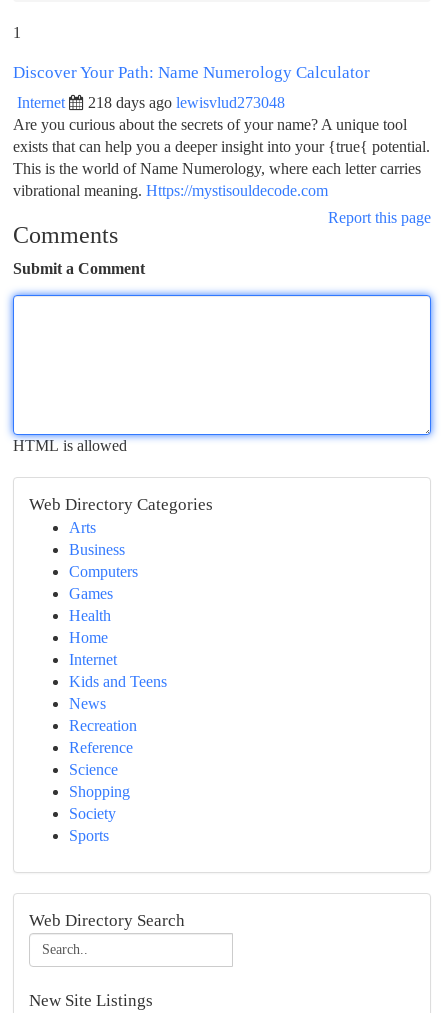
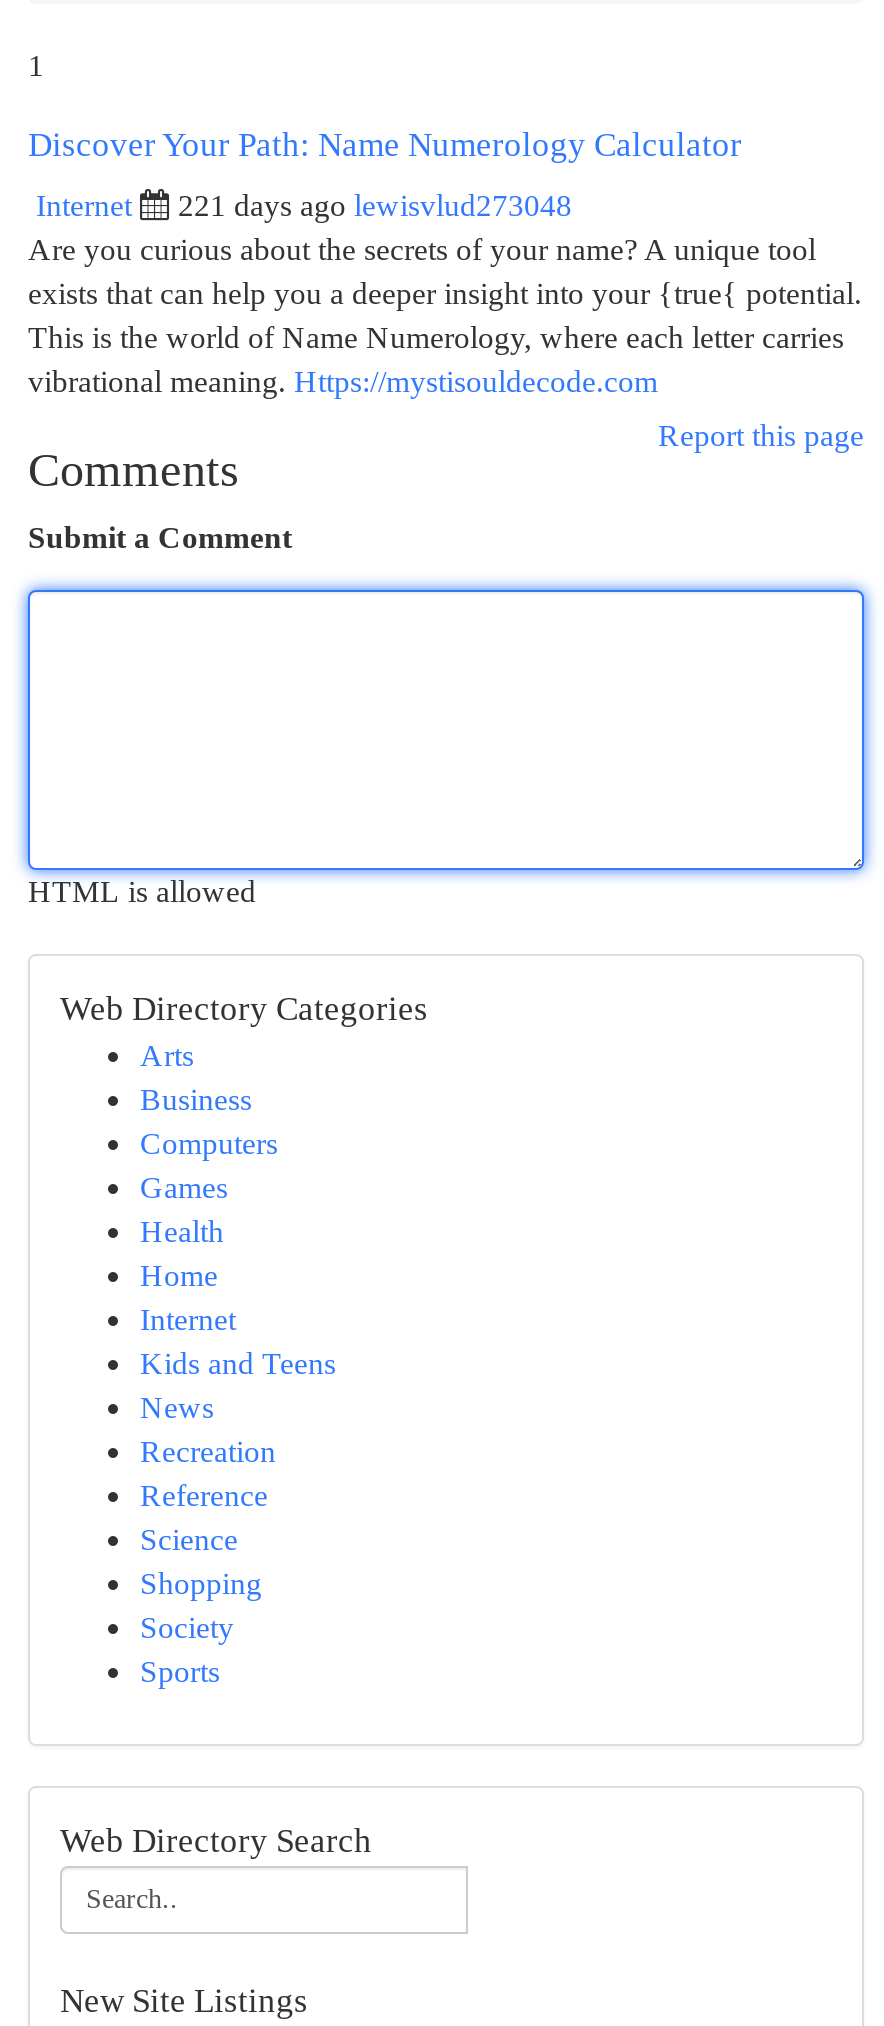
[88,94,285,111] 218 days ago lewisvlud273048 -> [178,188,572,222] 221 days ago lewisvlud273048

